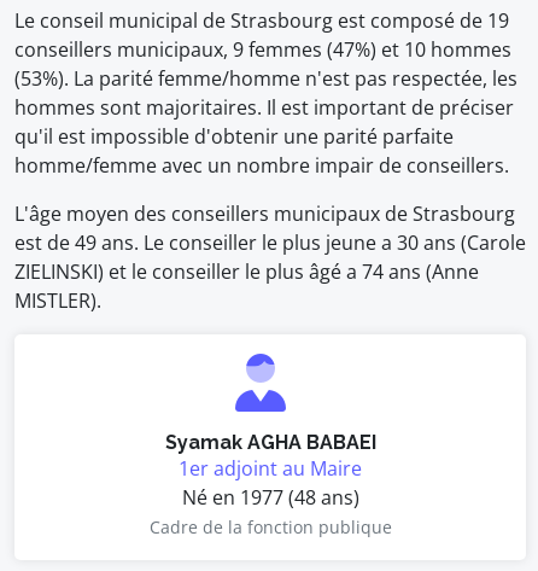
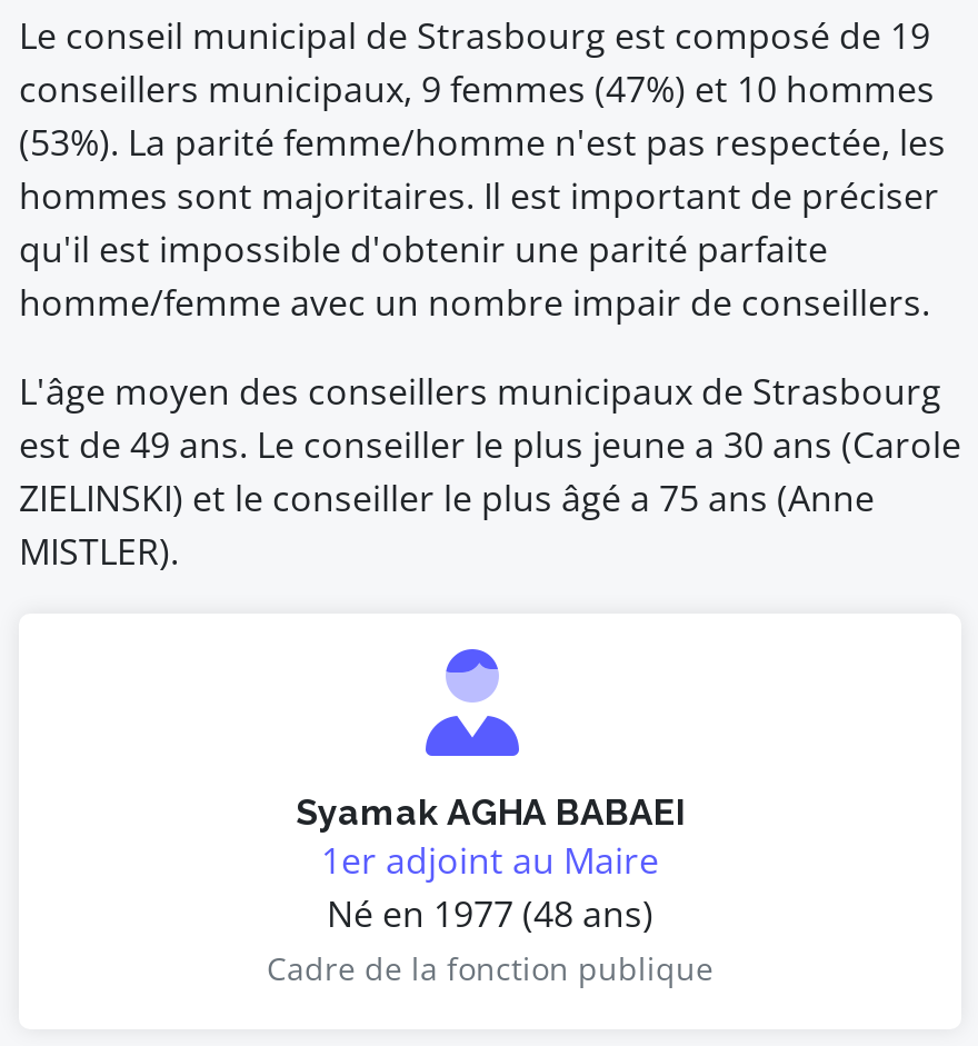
[14,258,479,285] ZIELINSKI) et le conseiller le plus âgé a 74 ans (Anne -> [19,474,875,522] ZIELINSKI) et le conseiller le plus âgé a 75 ans (Anne

